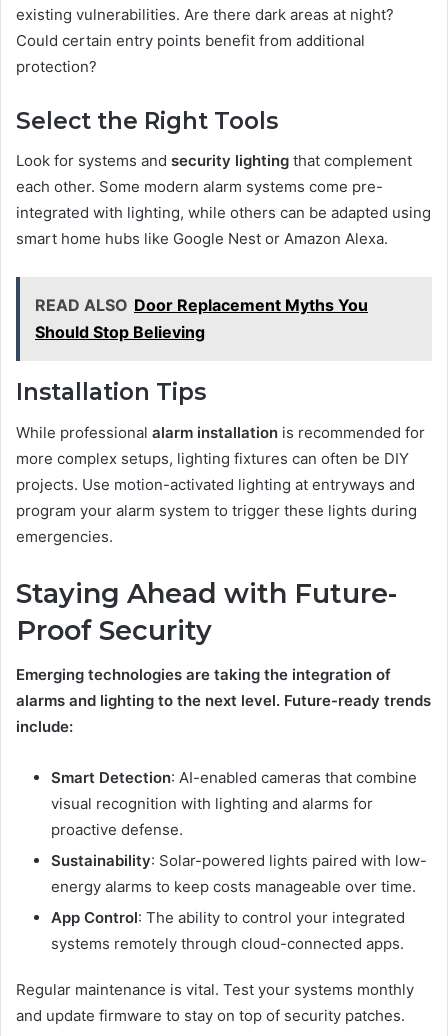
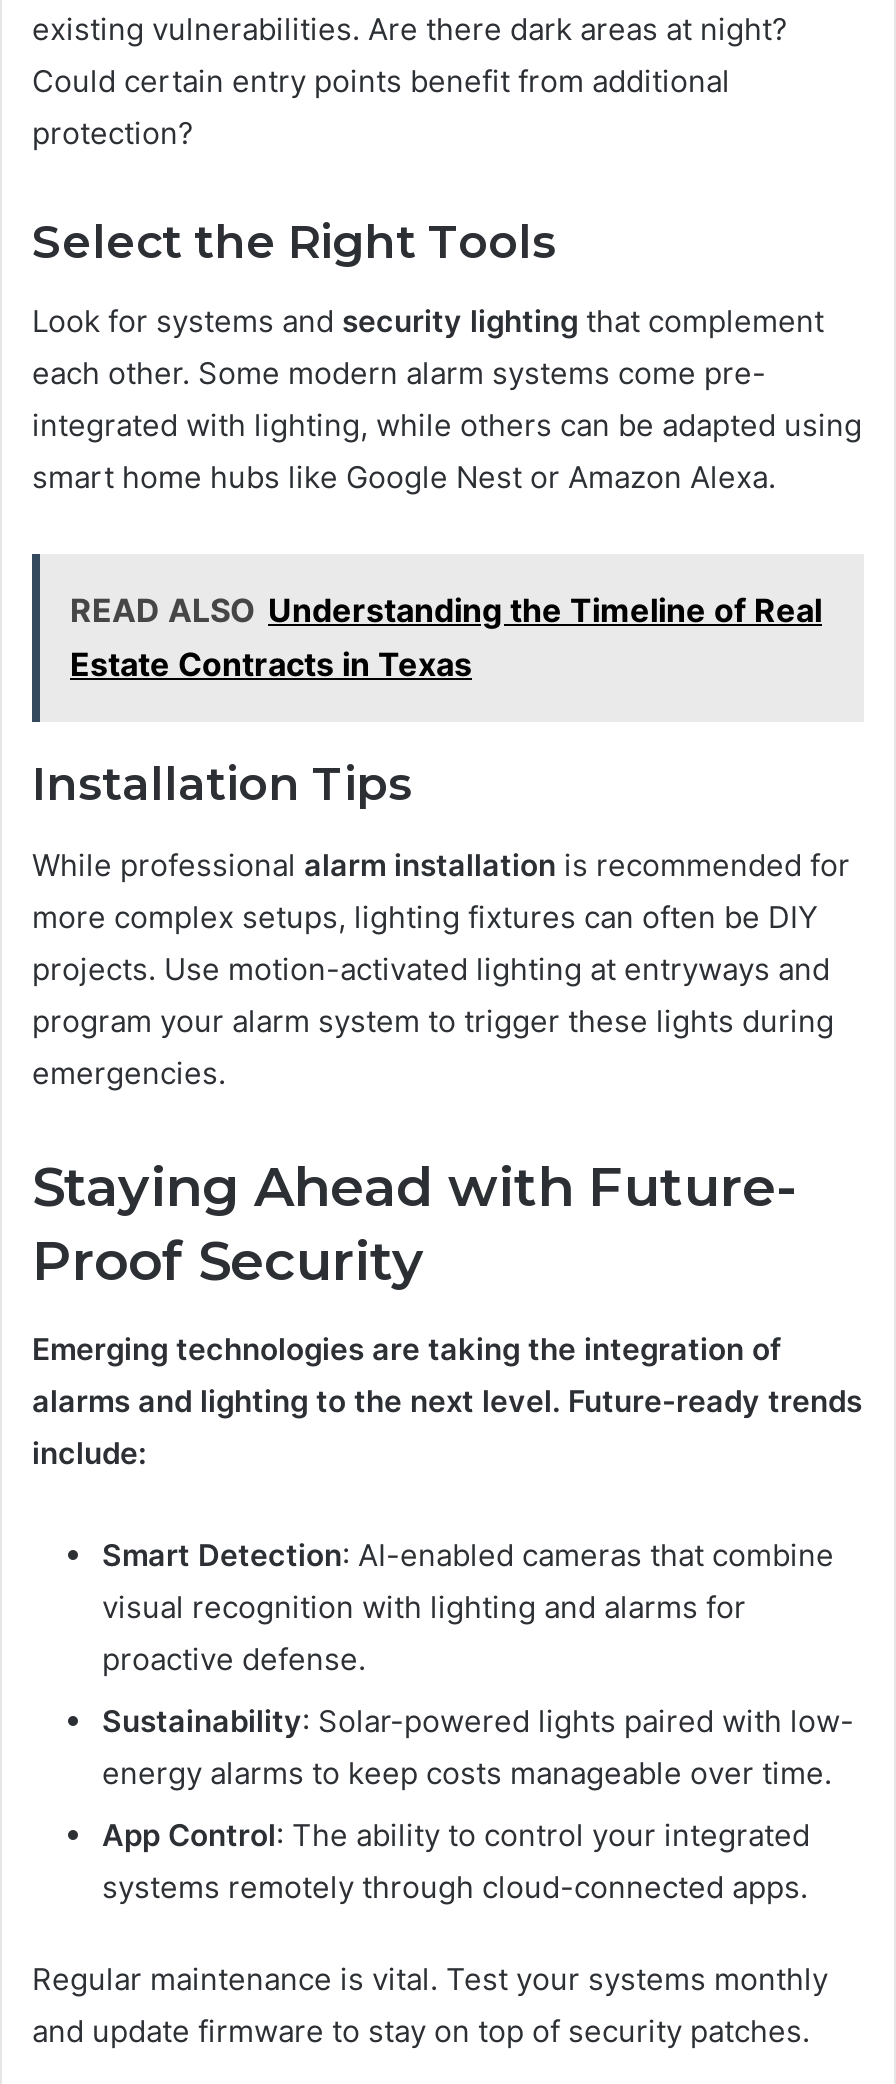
[35,295,368,342] READ ALSO Door Replacement Myths You | Should Stop Believing -> [70,590,822,684] READ ALSO Understanding the Timeline of Real | Estate Contracts in Texas

